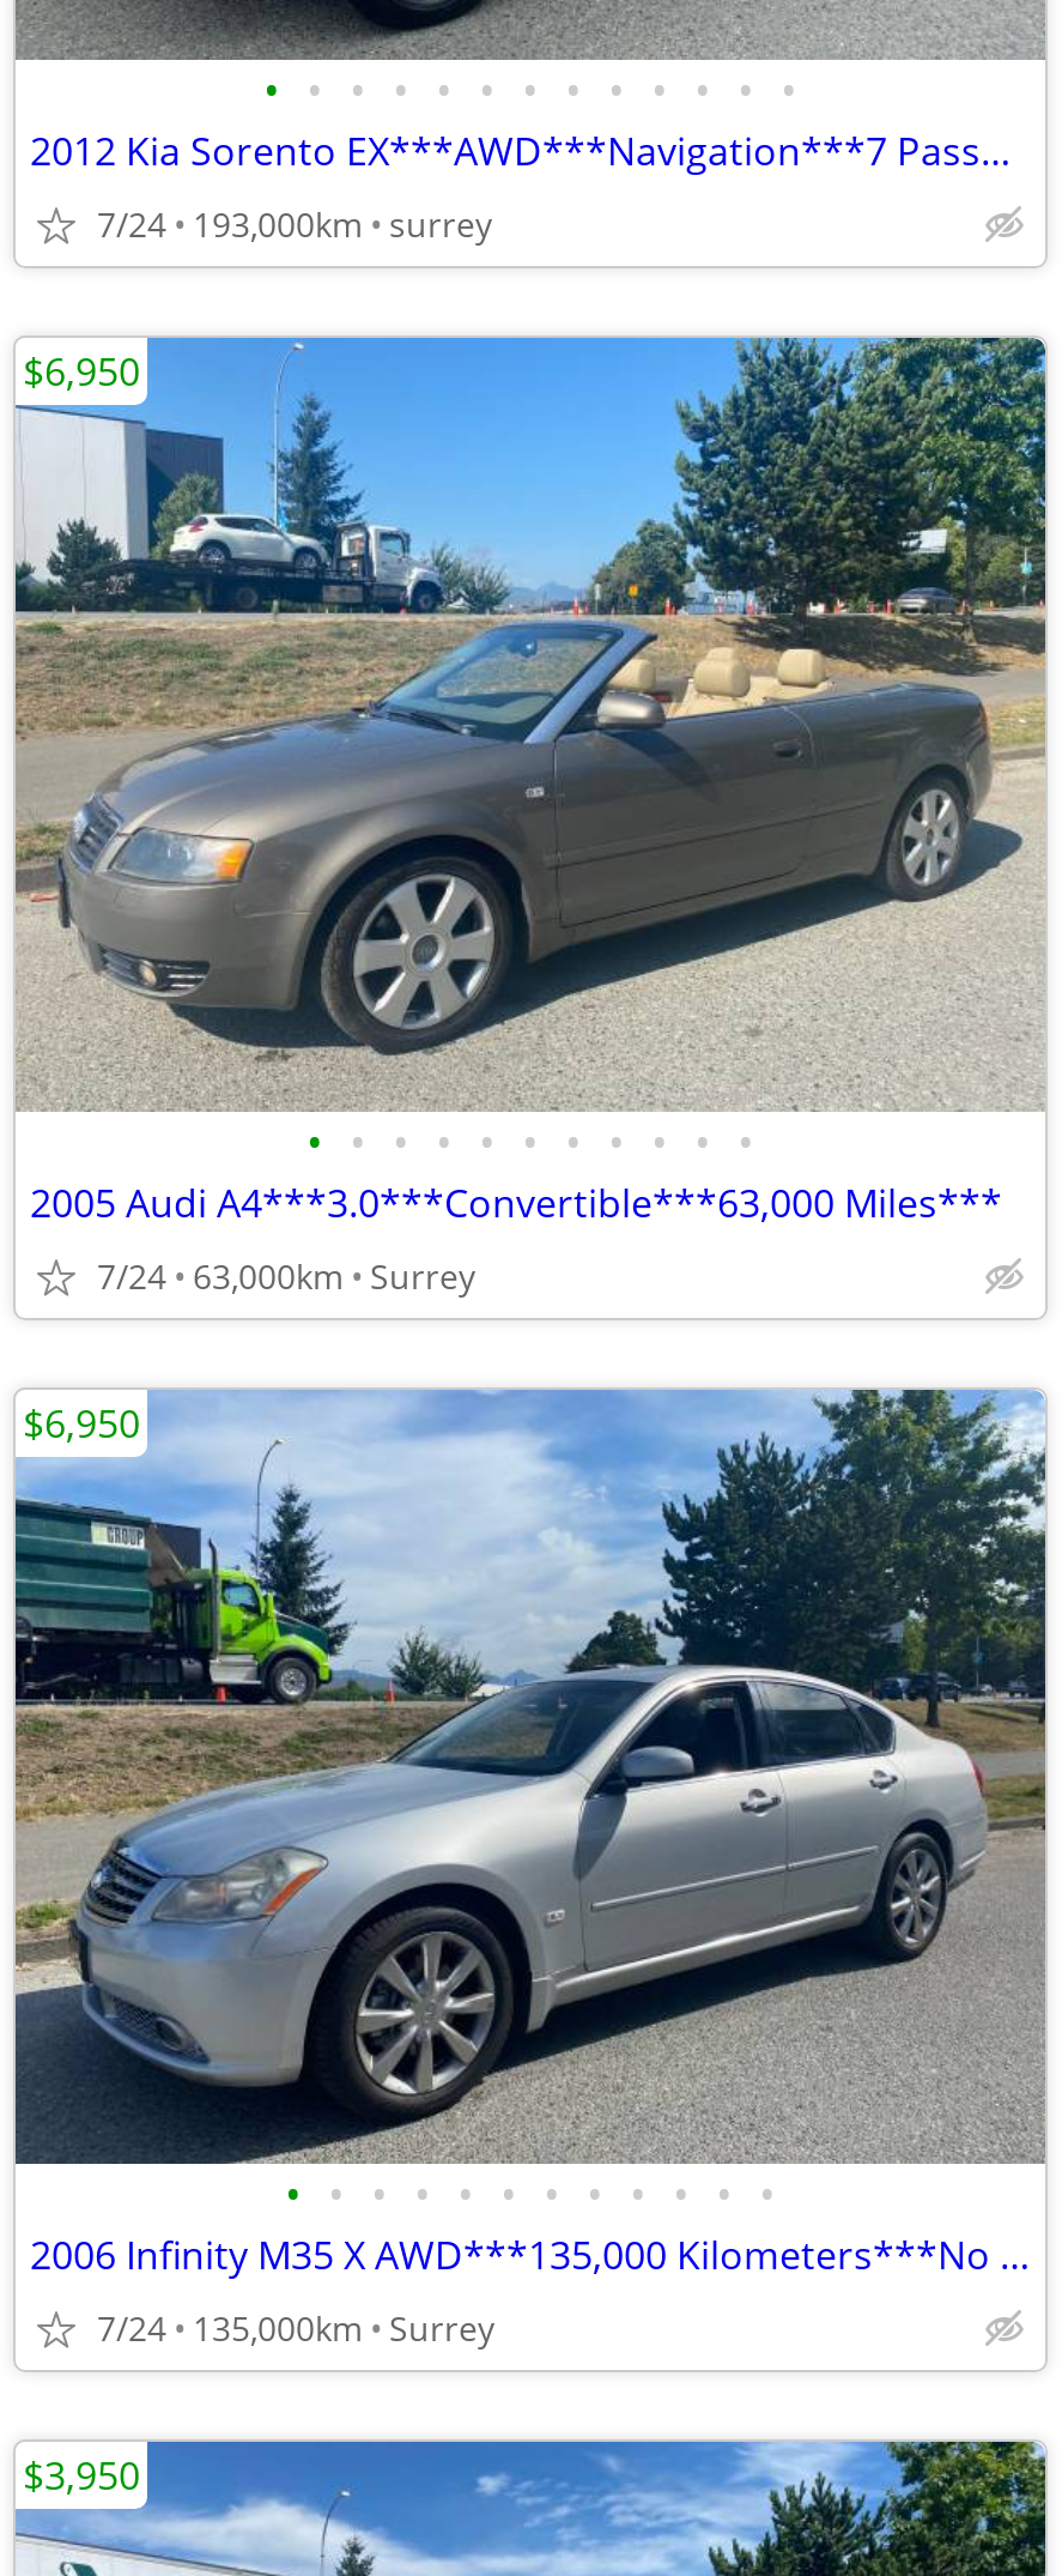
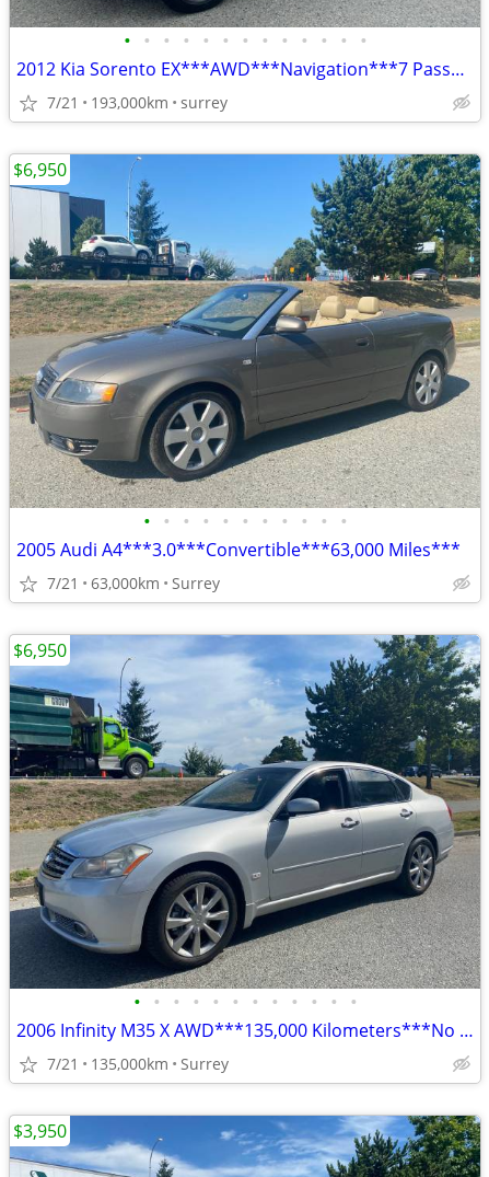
[97,201,492,247] 7/24 193,000km surrey -> [47,92,228,113] 7/21 193,000km surrey
[97,1253,475,1299] 7/24 63,000km Surrey -> [47,573,220,593] 7/21 63,000km Surrey
[97,2305,494,2351] 7/24 135,000km Surrey -> [47,1053,229,1074] 7/21 135,000km Surrey

